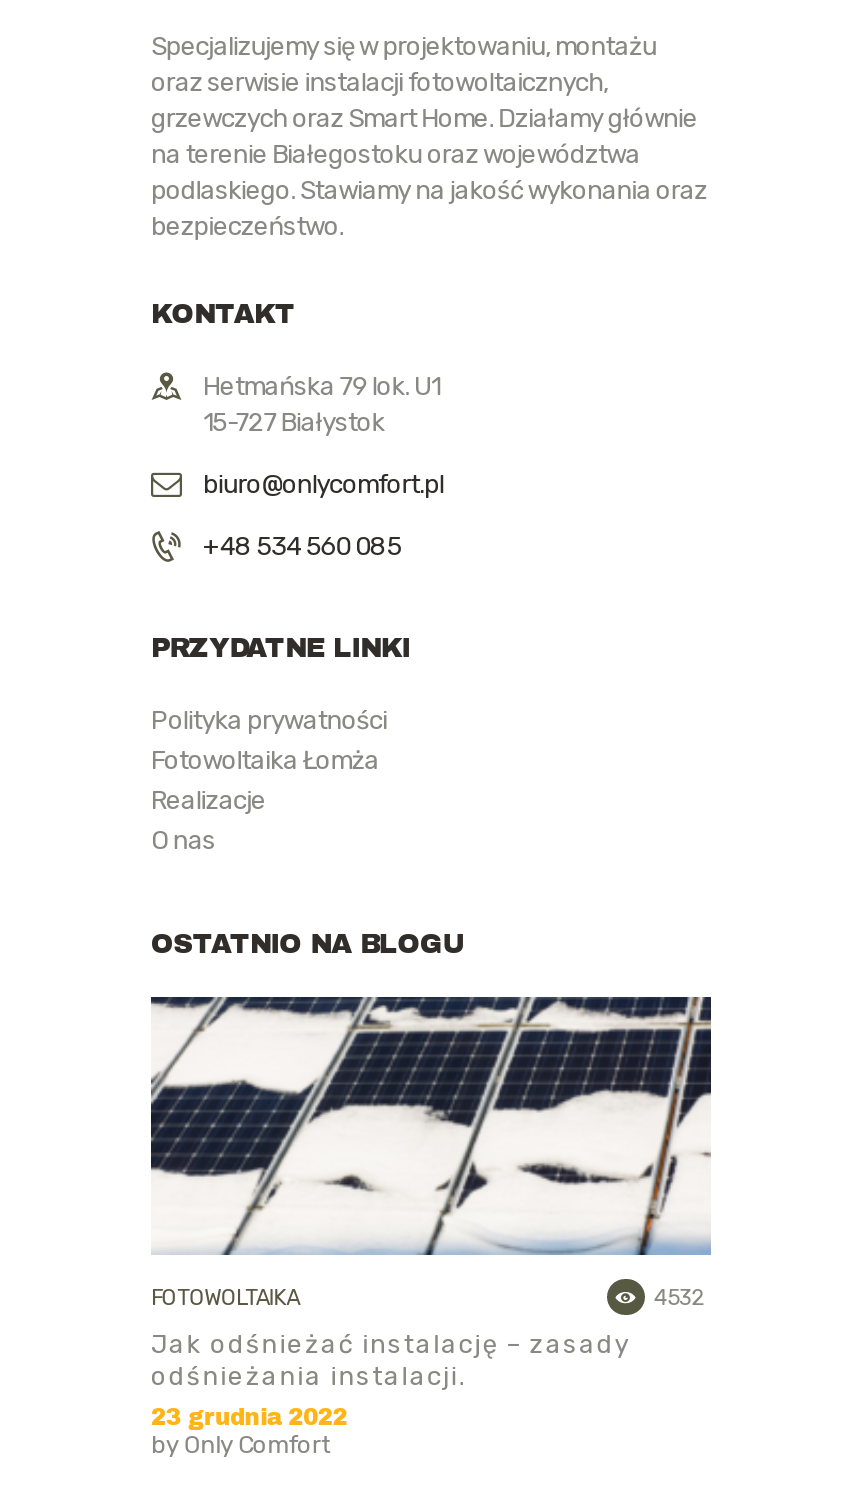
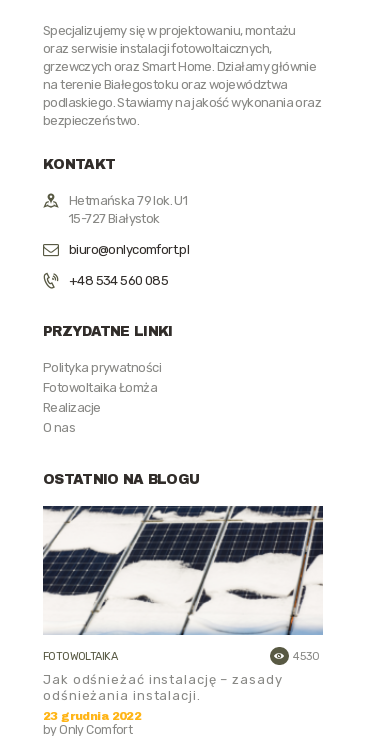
[653,1285,705,1311] 4532 -> [293,650,320,663] 4530

